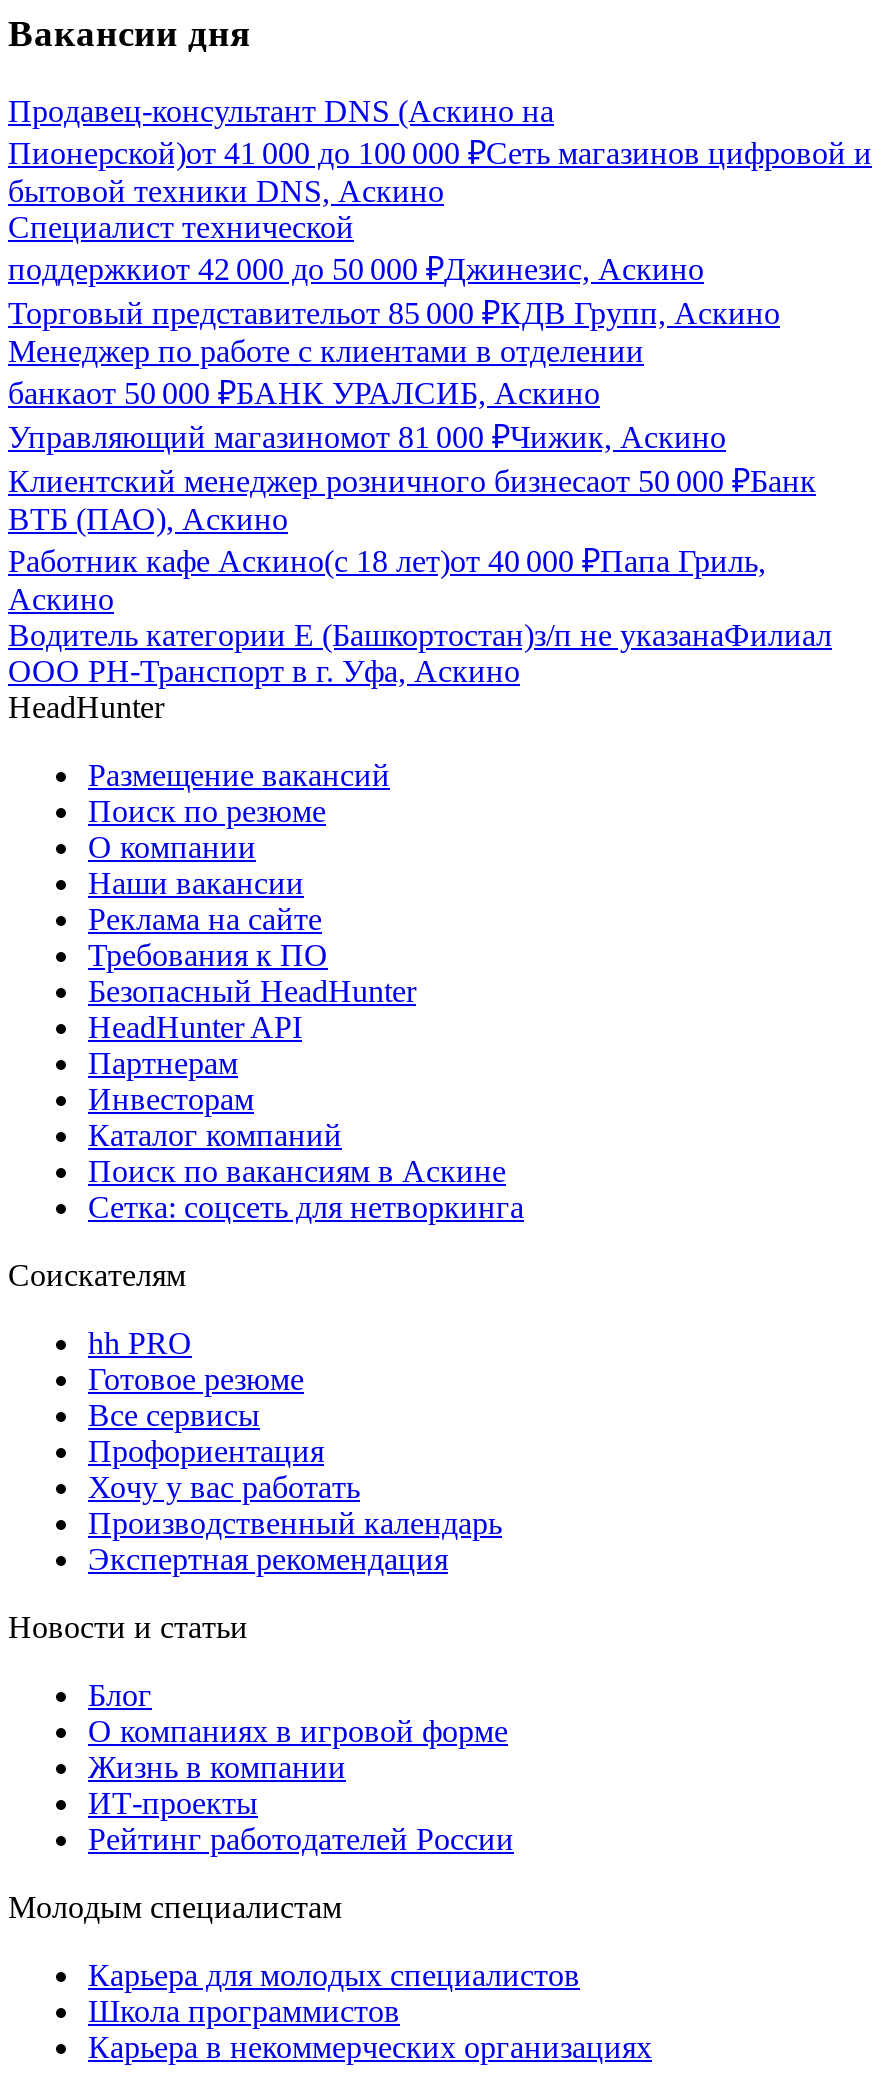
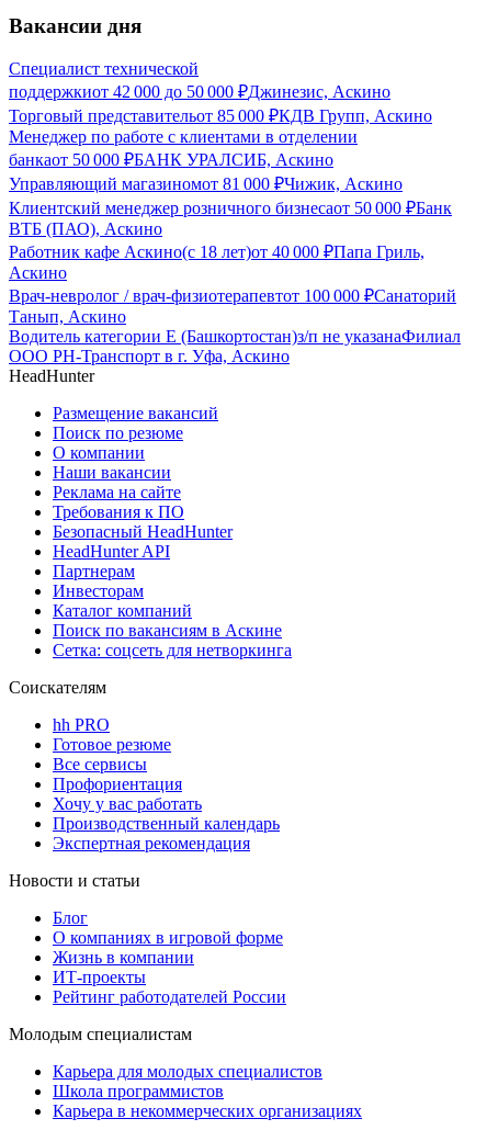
[8,94,872,208] Продавец-консультант DNS (Аскино на | Пионерской)от 41 000 до 100 000 ₽Сеть магазинов цифровой и | бытовой техники DNS, Аскино -> none
moved [8,210,816,616] -> [9,59,452,282]: Специалист технической | поддержкиот 42 000 до 50 000 ₽Джинезис, Аскино | Торговый представительот 85 000 ₽КДВ Групп, Аскино | ... | Работник кафе Аскино(с 18 лет)от 40 000 ₽Папа Гриль, | Аскино
none -> [9,286,456,326] Врач-невролог / врач-физиотерапевтот 100 000 ₽Санаторий | Танып, Аскино

